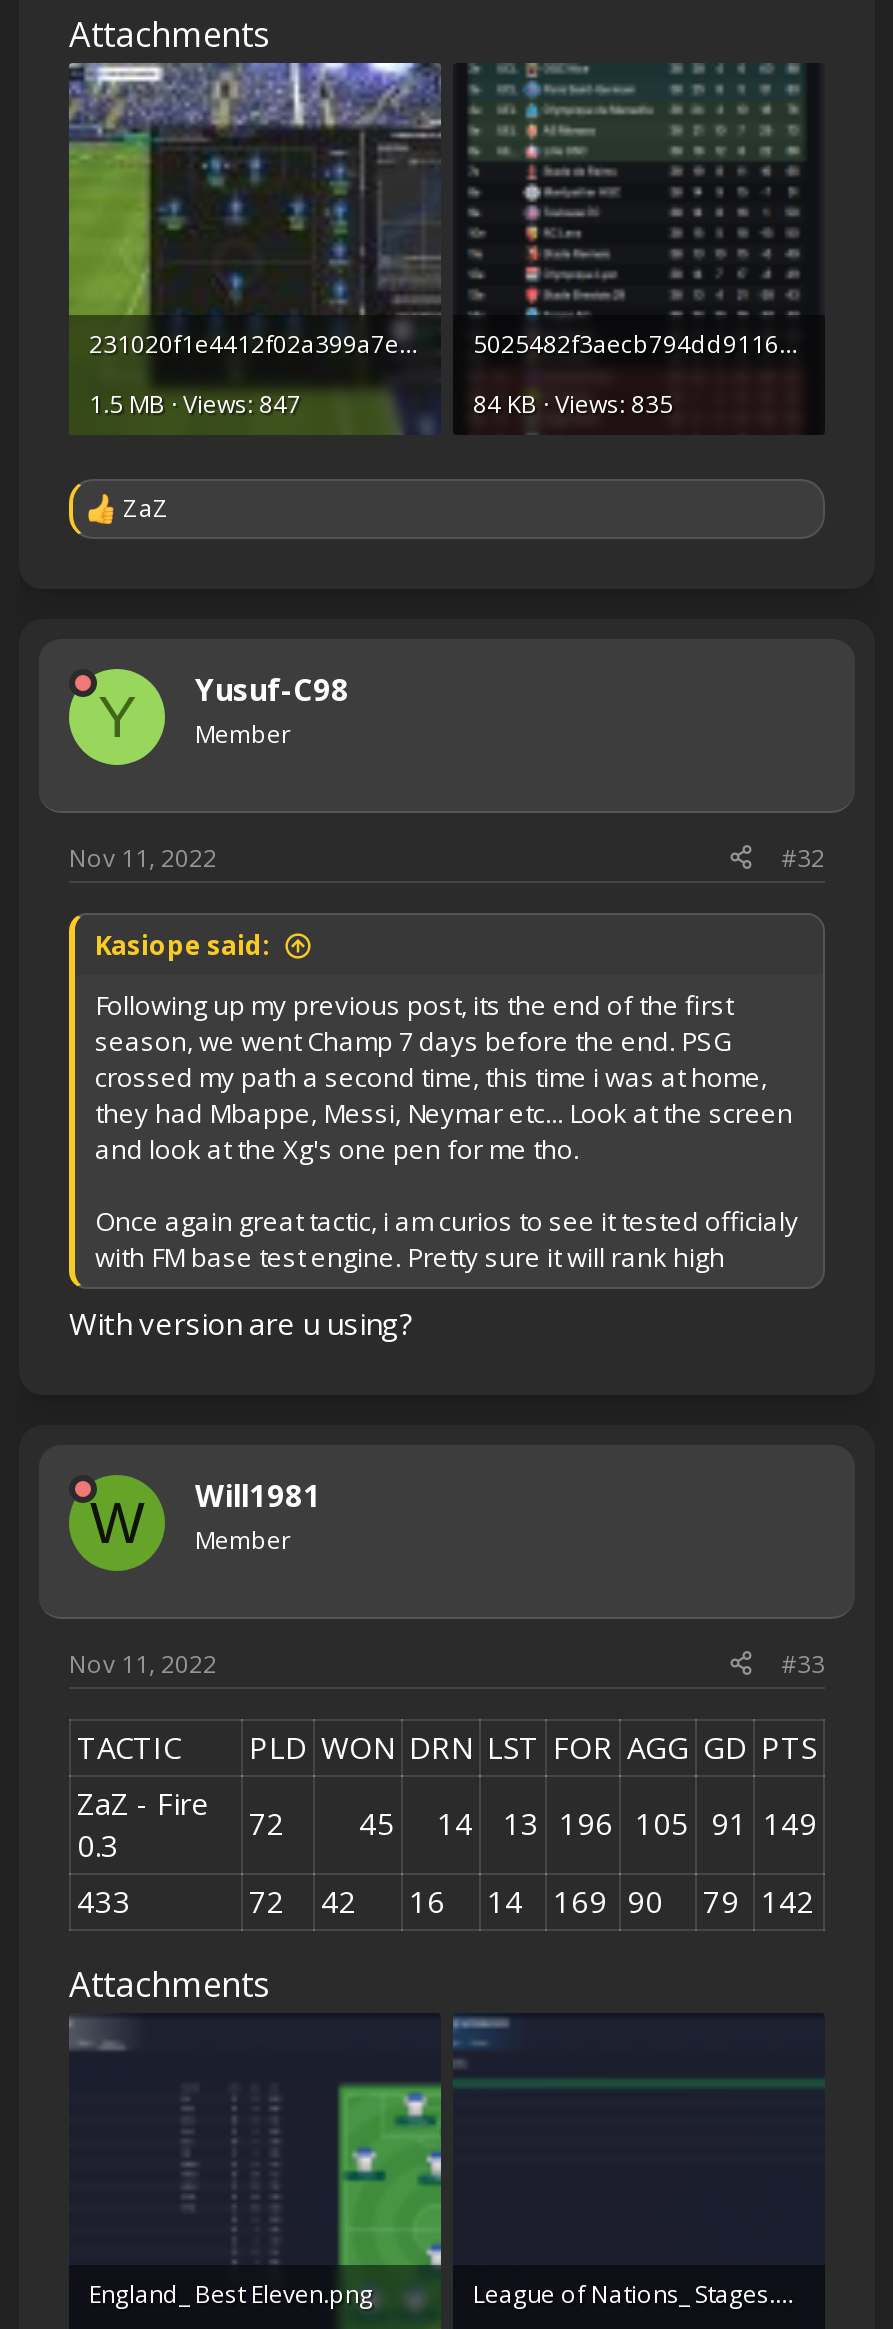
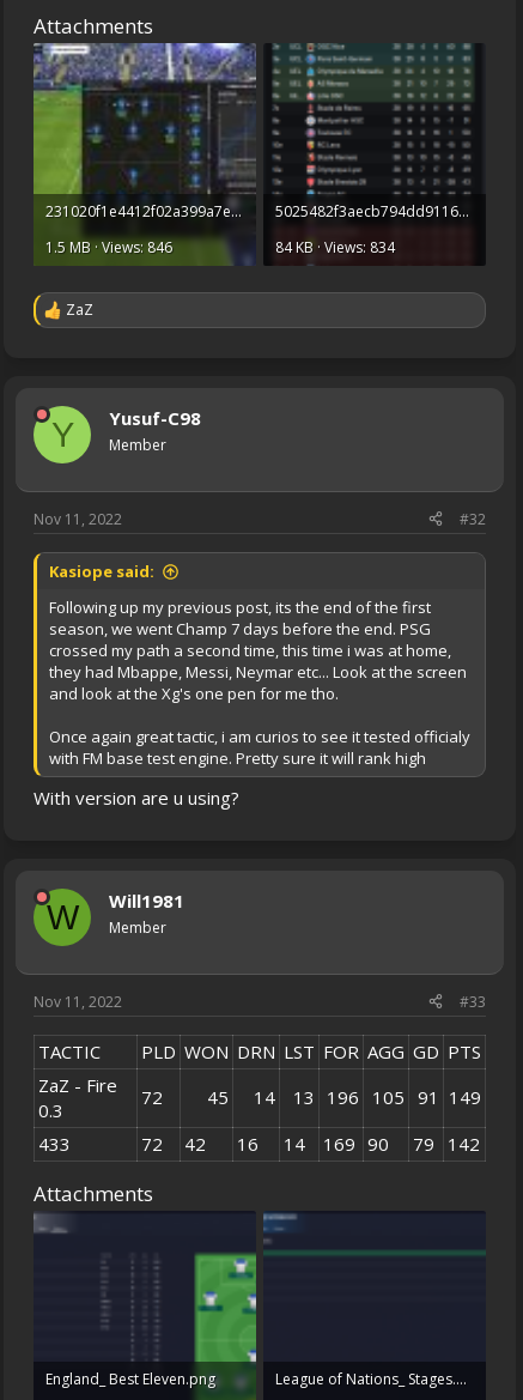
[89,387,301,421] 1.5 MB · Views: 847 -> [45,237,172,257] 1.5 MB · Views: 846
[473,387,673,421] 84 KB · Views: 835 -> [275,237,395,257] 84 KB · Views: 834

